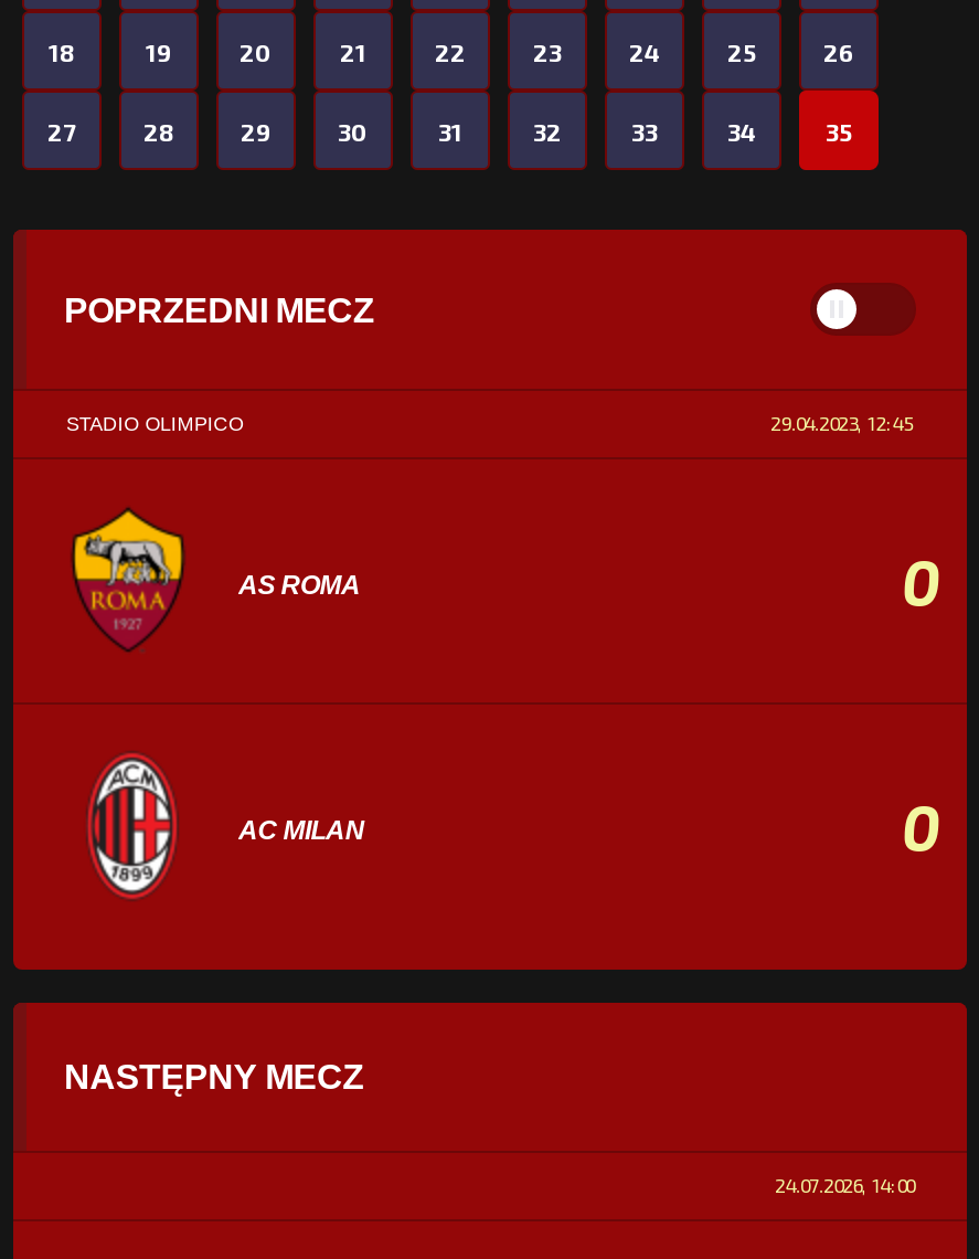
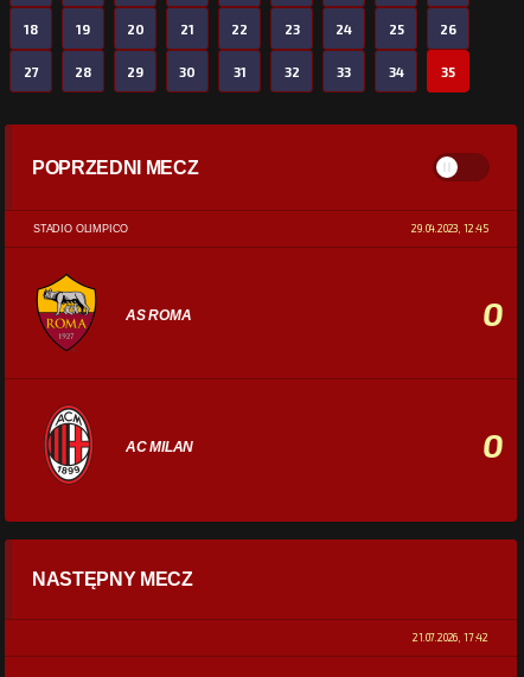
[775,1173,914,1197] 24.07.2026, 14:00 -> [413,631,488,644] 21.07.2026, 17:42

